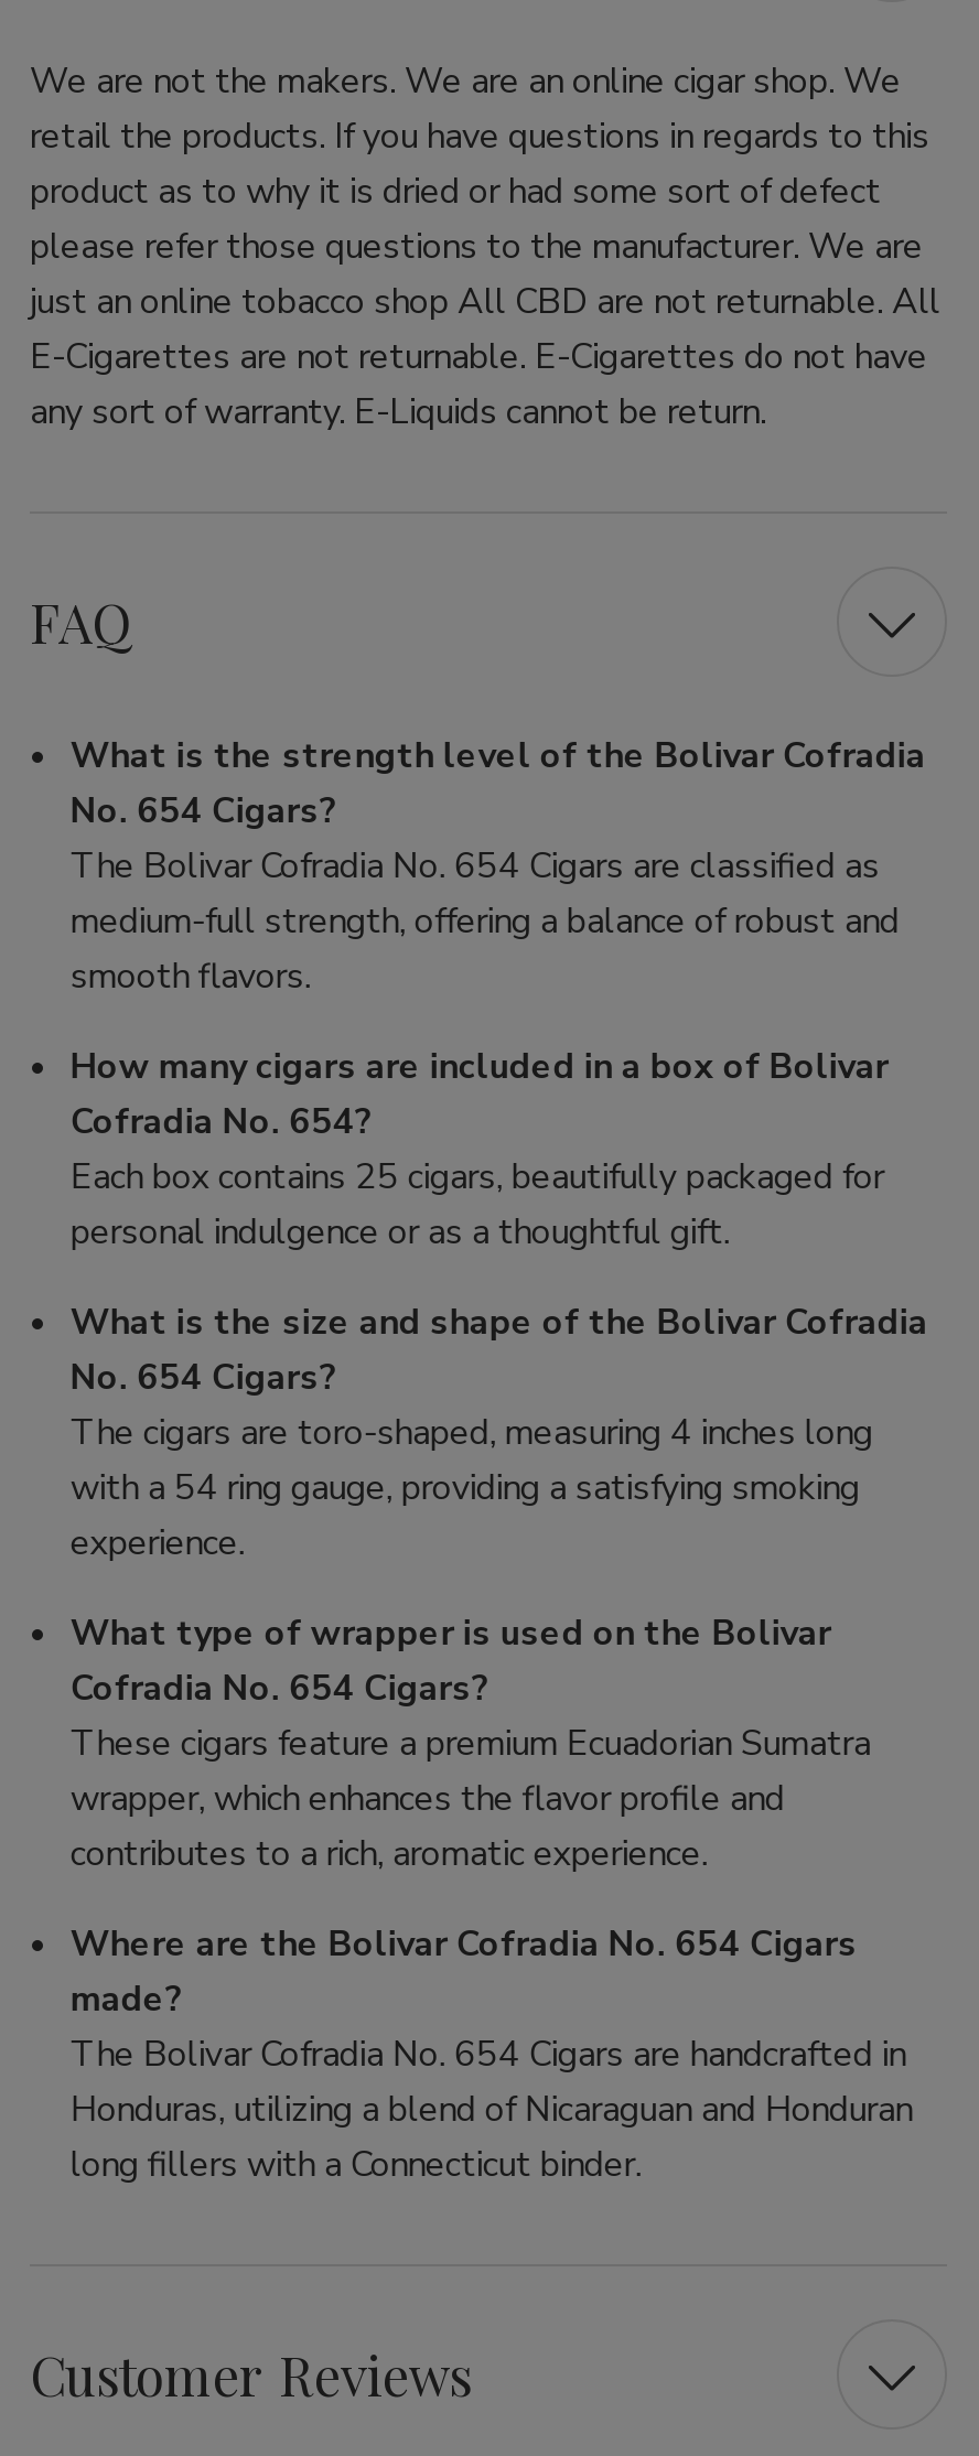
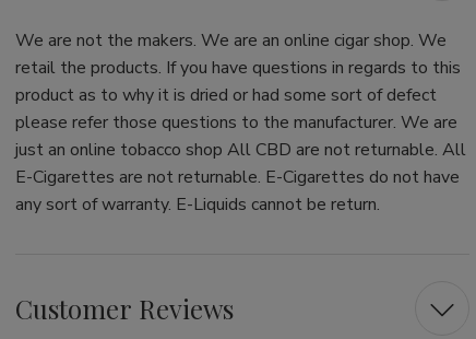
[30,586,928,2190] FAQ | What is the strength level of the Bolivar Cofradia | No. 654 Cigars? | The Bolivar Cofradia No. 654 Cigars are classified as | medium-full strength, offering a balance of robust and | smooth flavors. | How many cigars are included in a box of Bolivar | Cofradia No. 654? | Each box contains 25 cigars, beautifully packaged for | personal indulgence or as a thoughtful gift. | What is the size and shape of the Bolivar Cofradia | No. 654 Cigars? | The cigars are toro-shaped, measuring 4 inches long | with a 54 ring gauge, providing a satisfying smoking | experience. | What type of wrapper is used on the Bolivar | Cofradia No. 654 Cigars? | These cigars feature a premium Ecuadorian Sumatra | wrapper, which enhances the flavor profile and | contributes to a rich, aromatic experience. | Where are the Bolivar Cofradia No. 654 Cigars | made? | The Bolivar Cofradia No. 654 Cigars are handcrafted in | Honduras, utilizing a blend of Nicaraguan and Honduran | long fillers with a Connecticut binder. -> none

